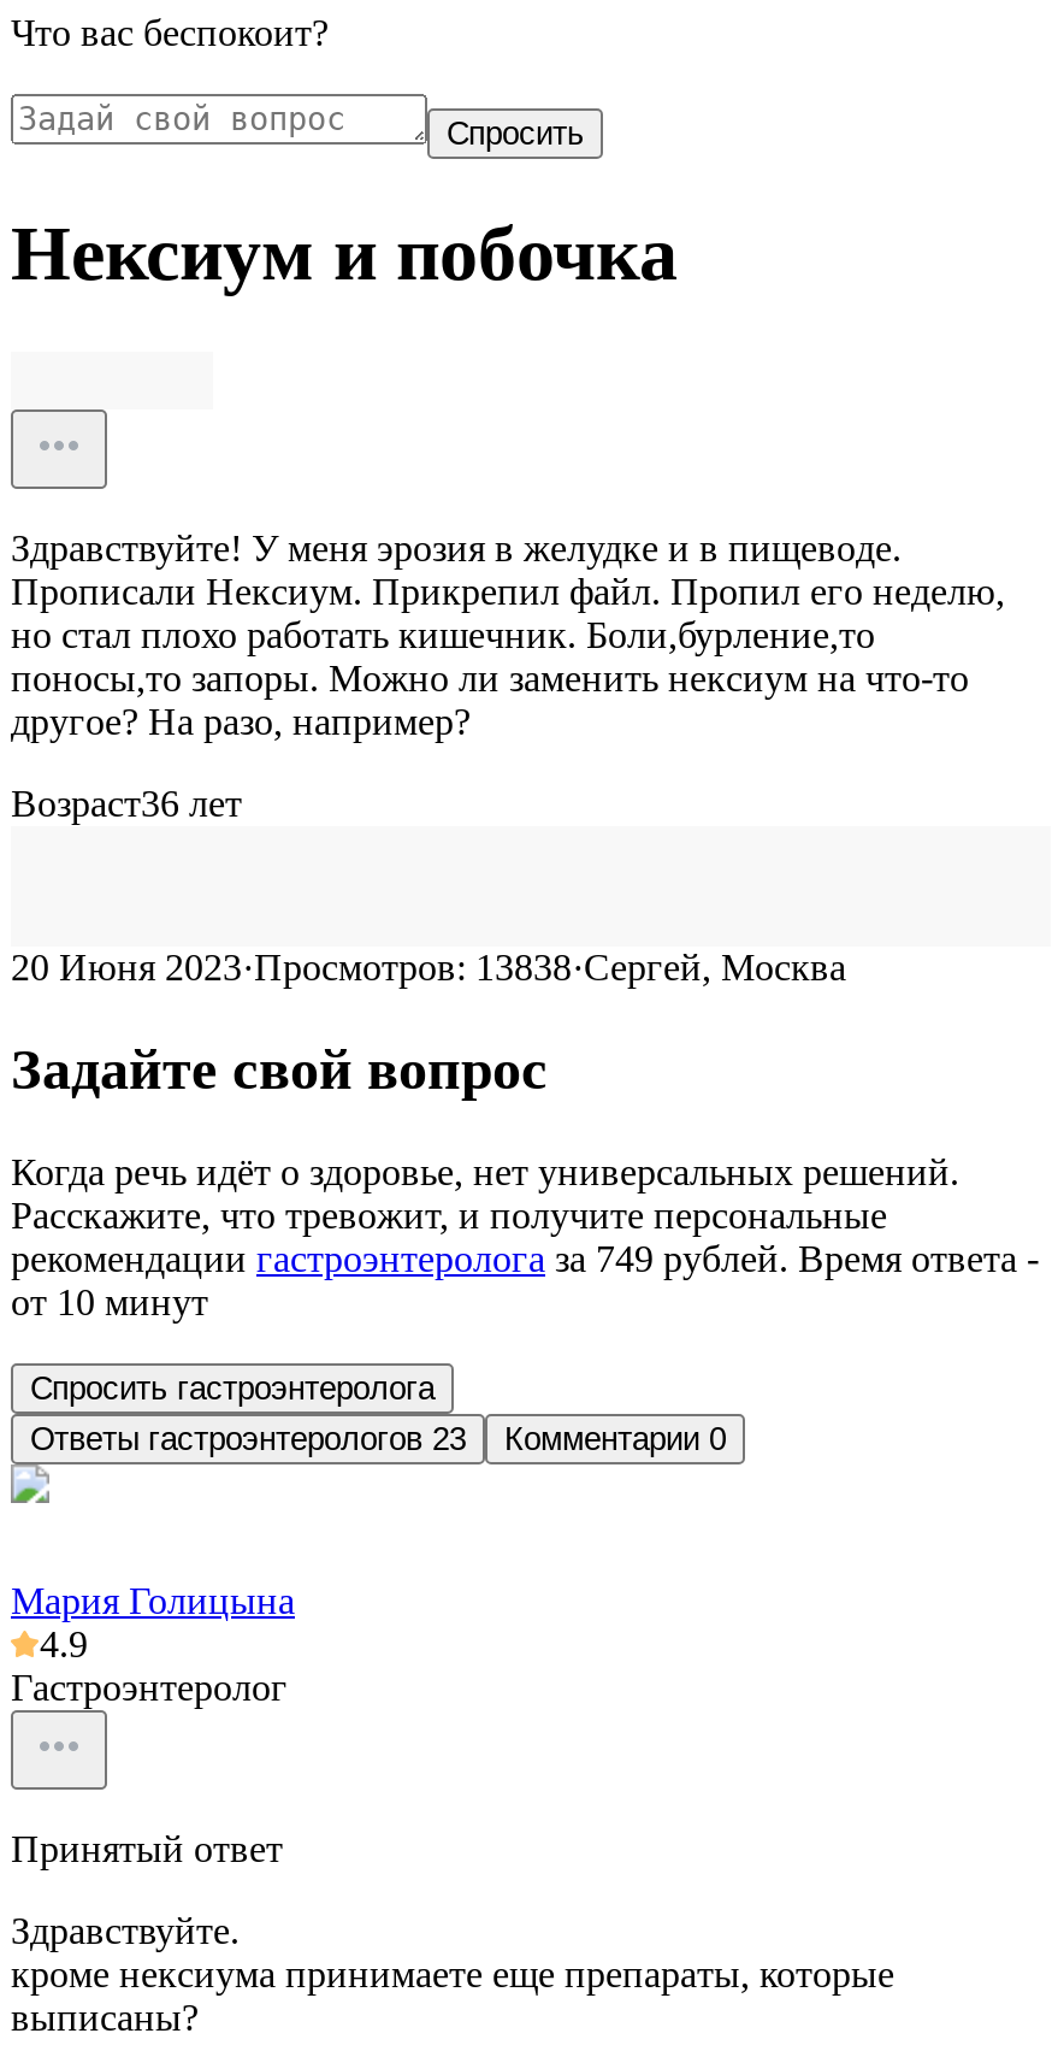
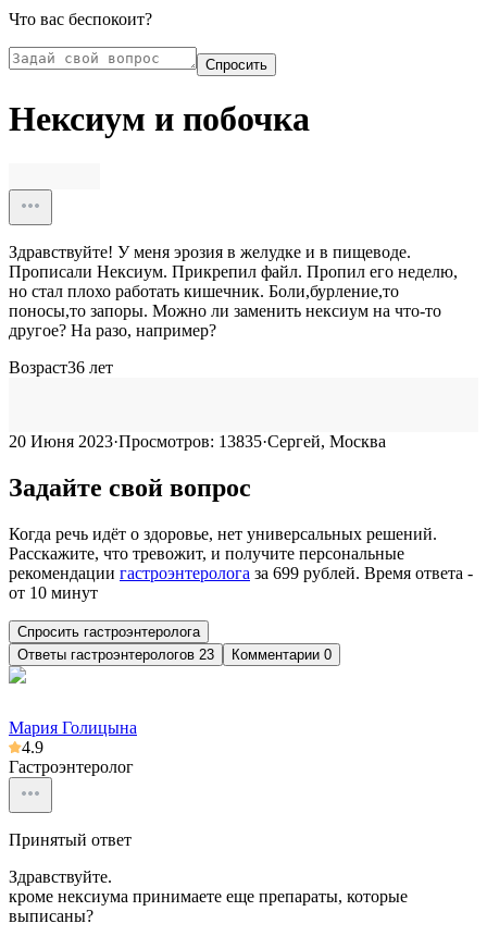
[11,946,846,987] 20 Июня 2023·Просмотров: 13838·Сергей, Москва -> [9,432,386,450] 20 Июня 2023·Просмотров: 13835·Сергей, Москва
[11,1237,1039,1278] рекомендации гастроэнтеролога за 749 рублей. Время ответа - -> [9,563,473,582] рекомендации гастроэнтеролога за 699 рублей. Время ответа -

